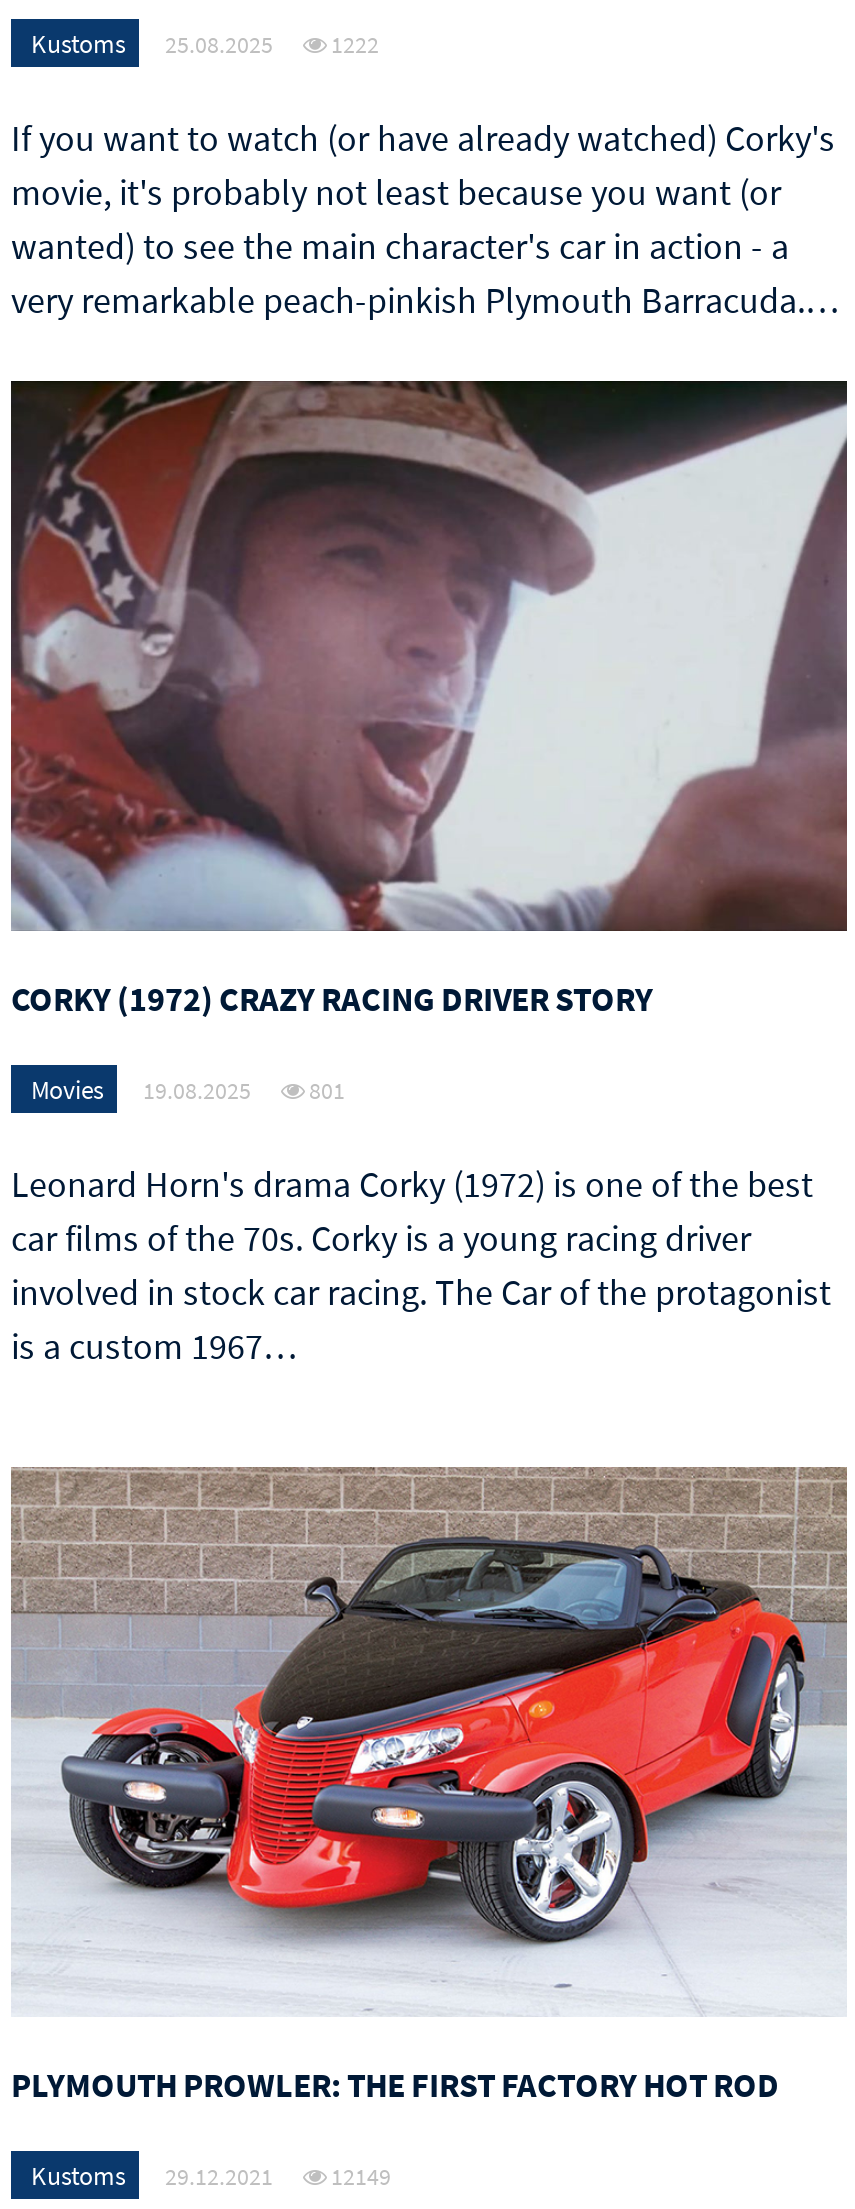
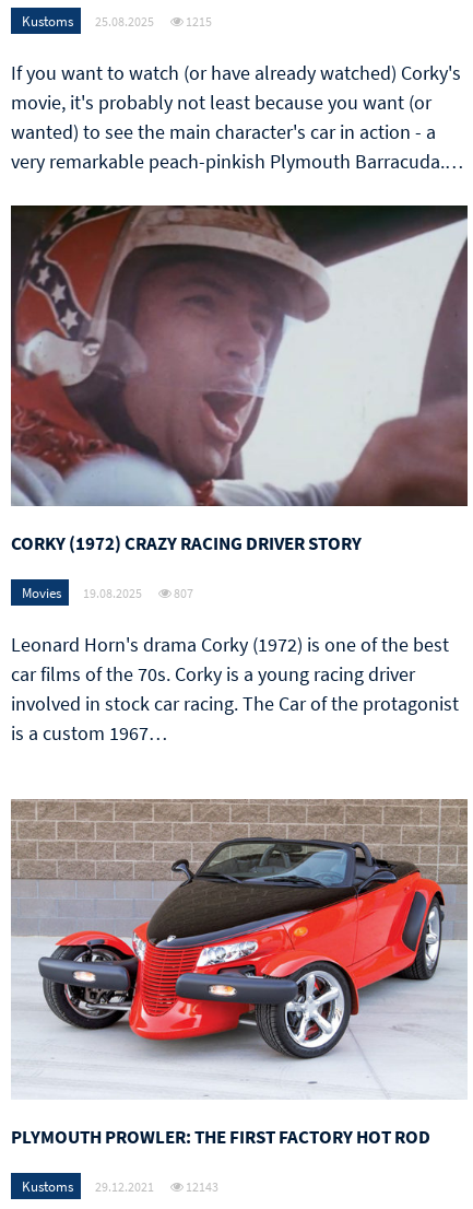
[31,27,379,61] Kustoms 25.08.2025 1222 -> [22,12,212,30] Kustoms 25.08.2025 1215
[31,1073,345,1107] Movies 19.08.2025 801 -> [22,584,193,602] Movies 19.08.2025 807
[31,2159,391,2193] Kustoms 29.12.2021 12149 -> [22,1177,218,1196] Kustoms 29.12.2021 12143

